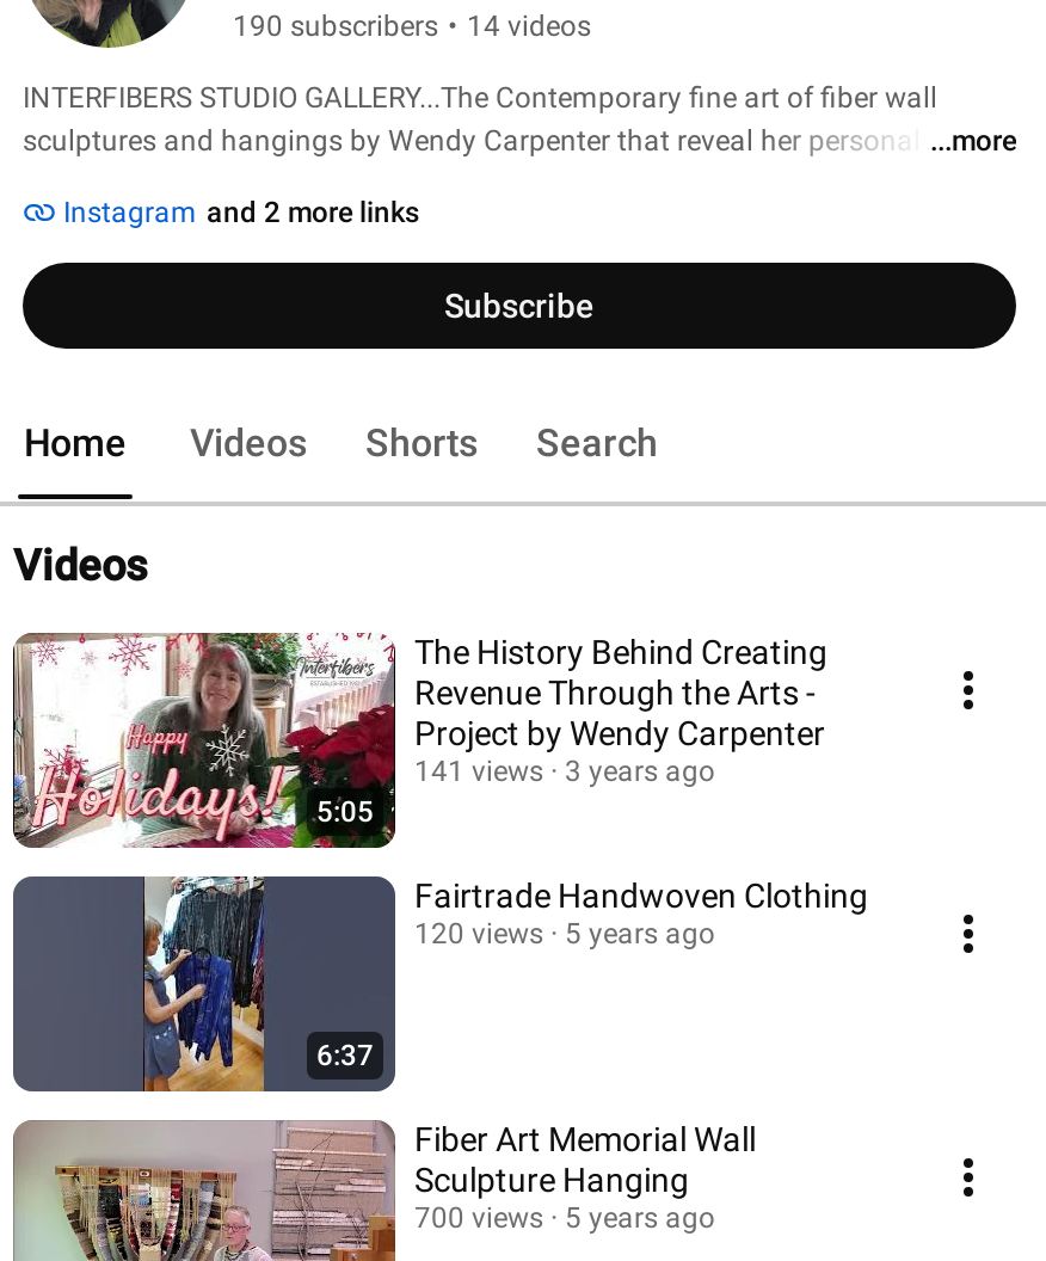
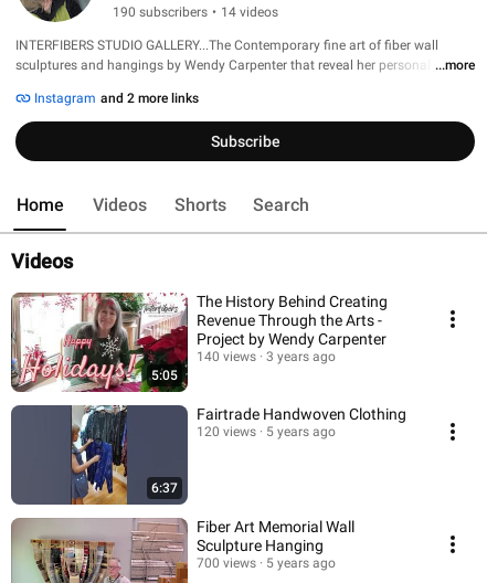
[414,755,715,788] 141 views 3 years ago -> [197,349,336,364] 140 views 3 years ago

